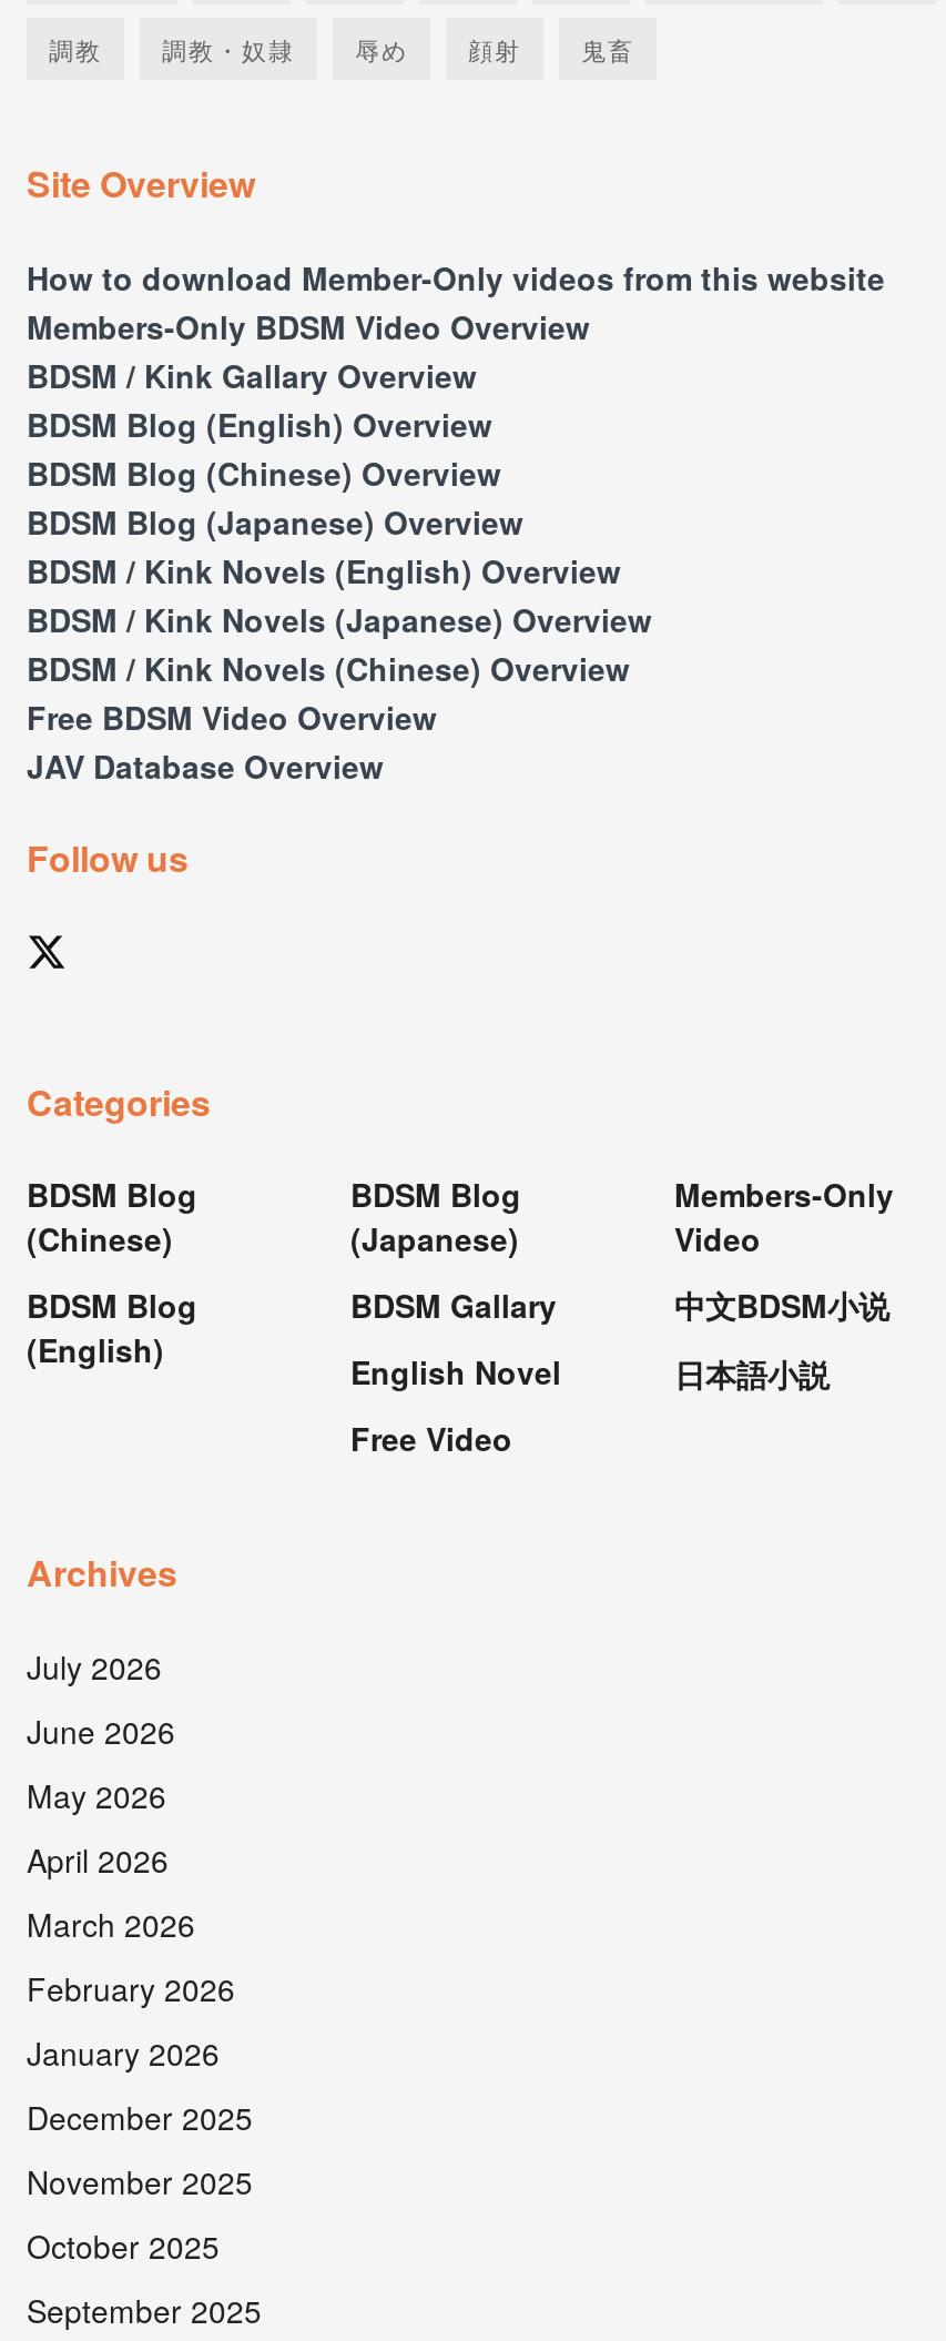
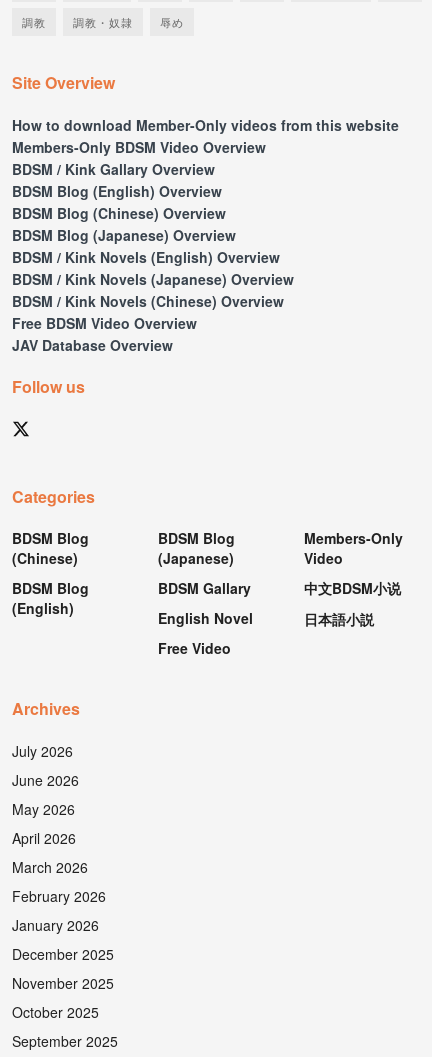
[468,30,634,66] 顔射 | 鬼畜 -> none

